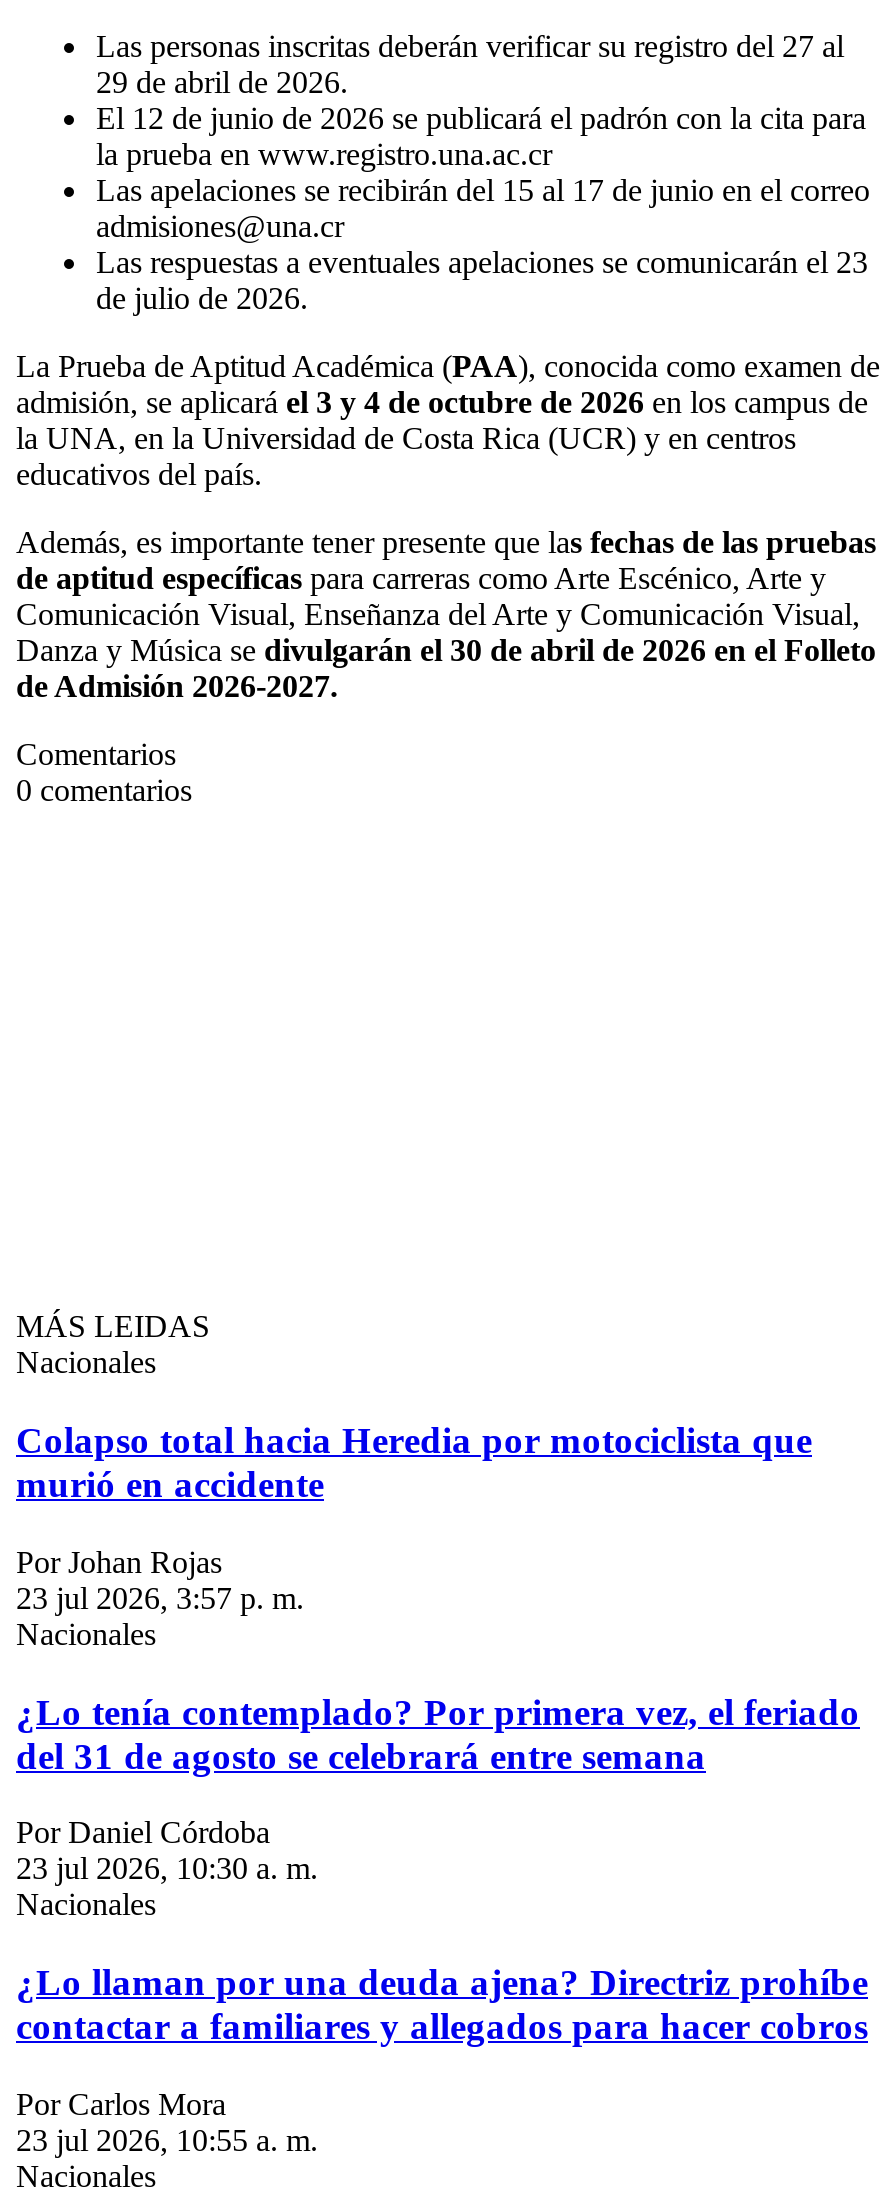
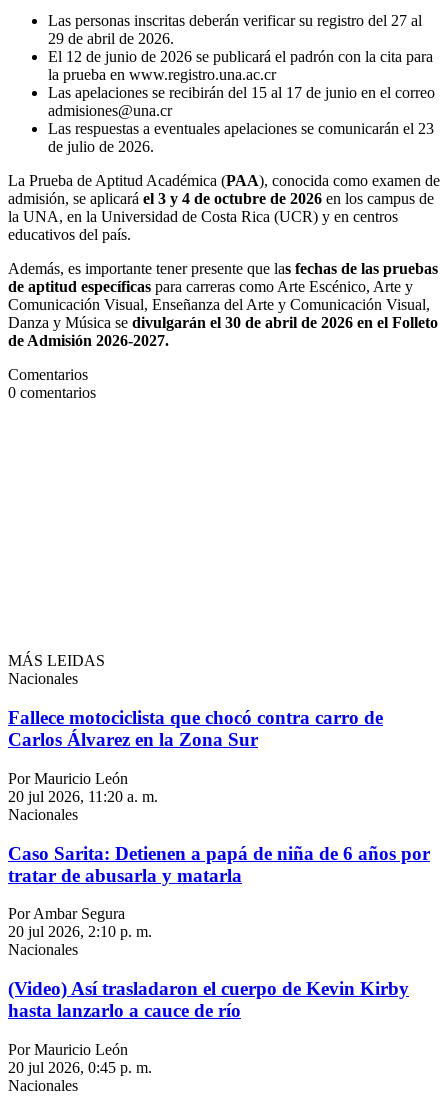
[16,1419,812,1505] Colapso total hacia Heredia por motociclista que | murió en accidente -> [8,707,383,750] Fallece motociclista que chocó contra carro de | Carlos Álvarez en la Zona Sur
[16,1545,304,1615] Por Johan Rojas | 23 jul 2026, 3:57 p. m. -> [8,770,158,805] Por Mauricio León | 20 jul 2026, 11:20 a. m.
[16,1690,860,1776] ¿Lo tenía contemplado? Por primera vez, el feriado | del 31 de agosto se celebrará entre semana -> [8,843,430,886] Caso Sarita: Detienen a papá de niña de 6 años por | tratar de abusarla y matarla
[16,1816,318,1886] Por Daniel Córdoba | 23 jul 2026, 10:30 a. m. -> [8,905,152,940] Por Ambar Segura | 20 jul 2026, 2:10 p. m.
[16,1961,868,2047] ¿Lo llaman por una deuda ajena? Directriz prohíbe | contactar a familiares y allegados para hacer cobros -> [8,978,409,1021] (Video) Así trasladaron el cuerpo de Kevin Kirby | hasta lanzarlo a cauce de río
[16,2087,318,2157] Por Carlos Mora | 23 jul 2026, 10:55 a. m. -> [8,1041,152,1076] Por Mauricio León | 20 jul 2026, 0:45 p. m.

